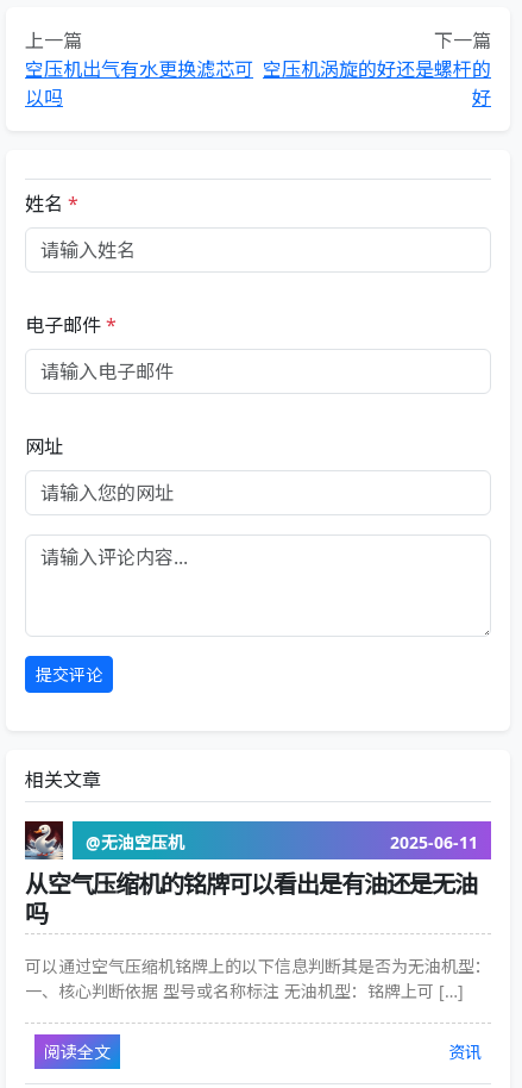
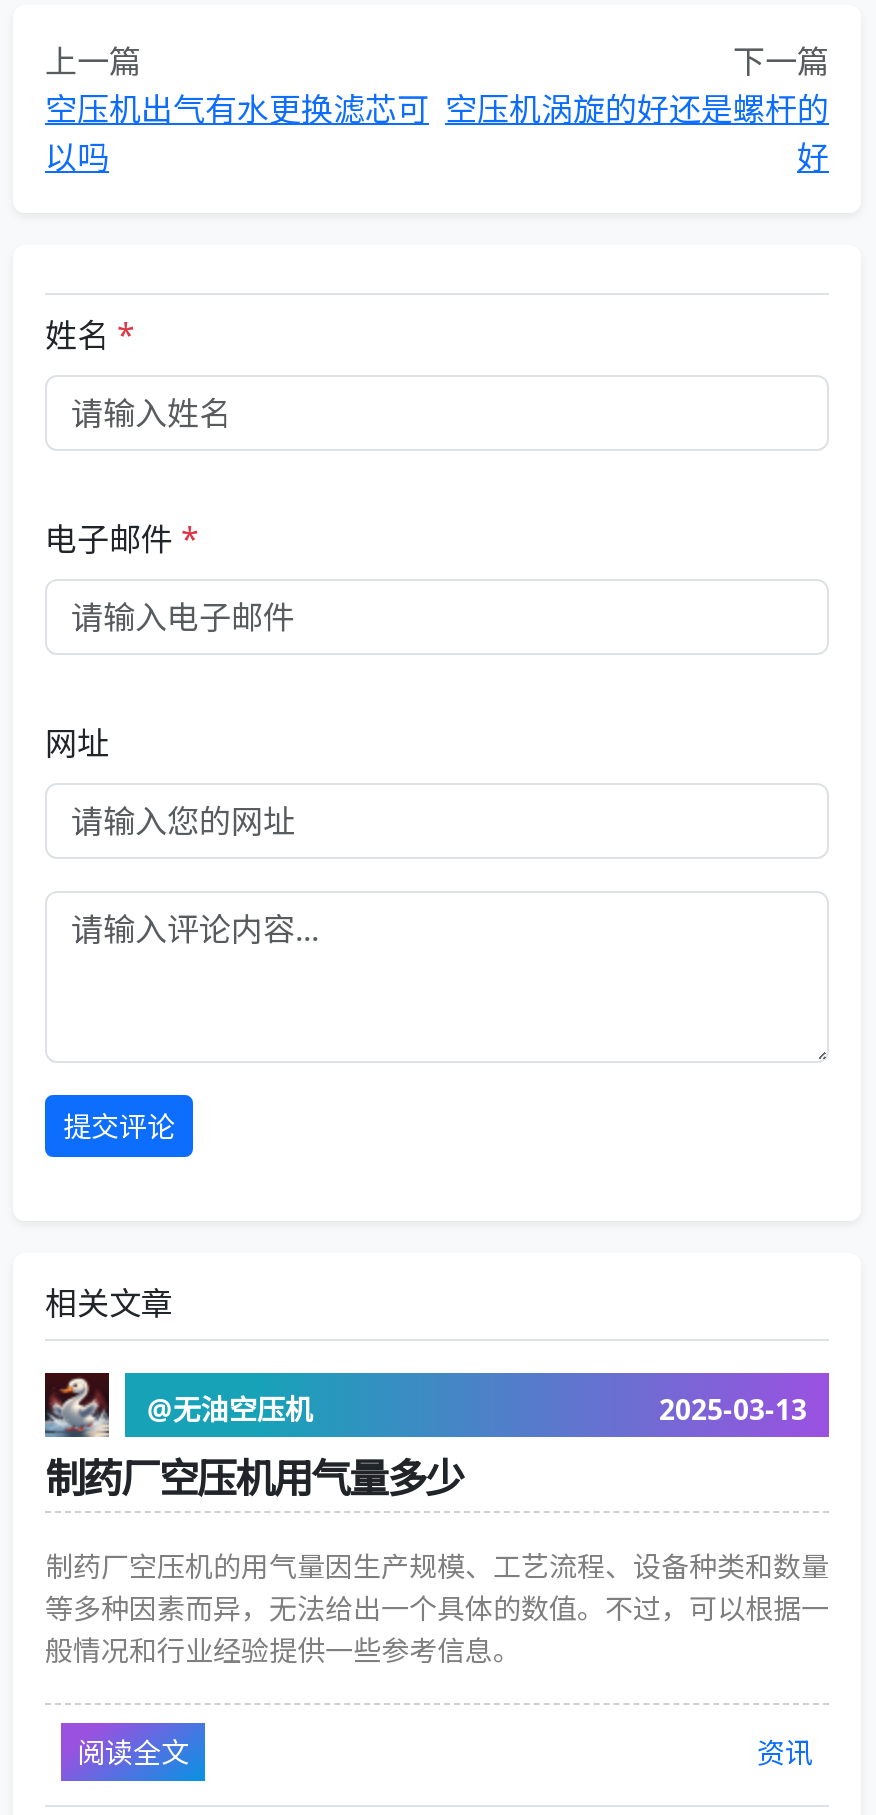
[390,831,478,853] 2025-06-11 -> [659,1389,807,1427] 2025-03-13
[25,868,477,930] 从空气压缩机的铭牌可以看出是有油还是无油 | 吗 -> [45,1451,463,1505] 制药厂空压机用气量多少
[25,955,491,1002] 可以通过空气压缩机铭牌上的以下信息判断其是否为无油机型： | 一、核心判断依据 型号或名称标注 无油机型：铭牌上可 […] -> [45,1547,829,1669] 制药厂空压机的用气量因生产规模、工艺流程、设备种类和数量 | 等多种因素而异，无法给出一个具体的数值。不过，可以根据一 | 般情况和行业经验提供一些参考信息。

